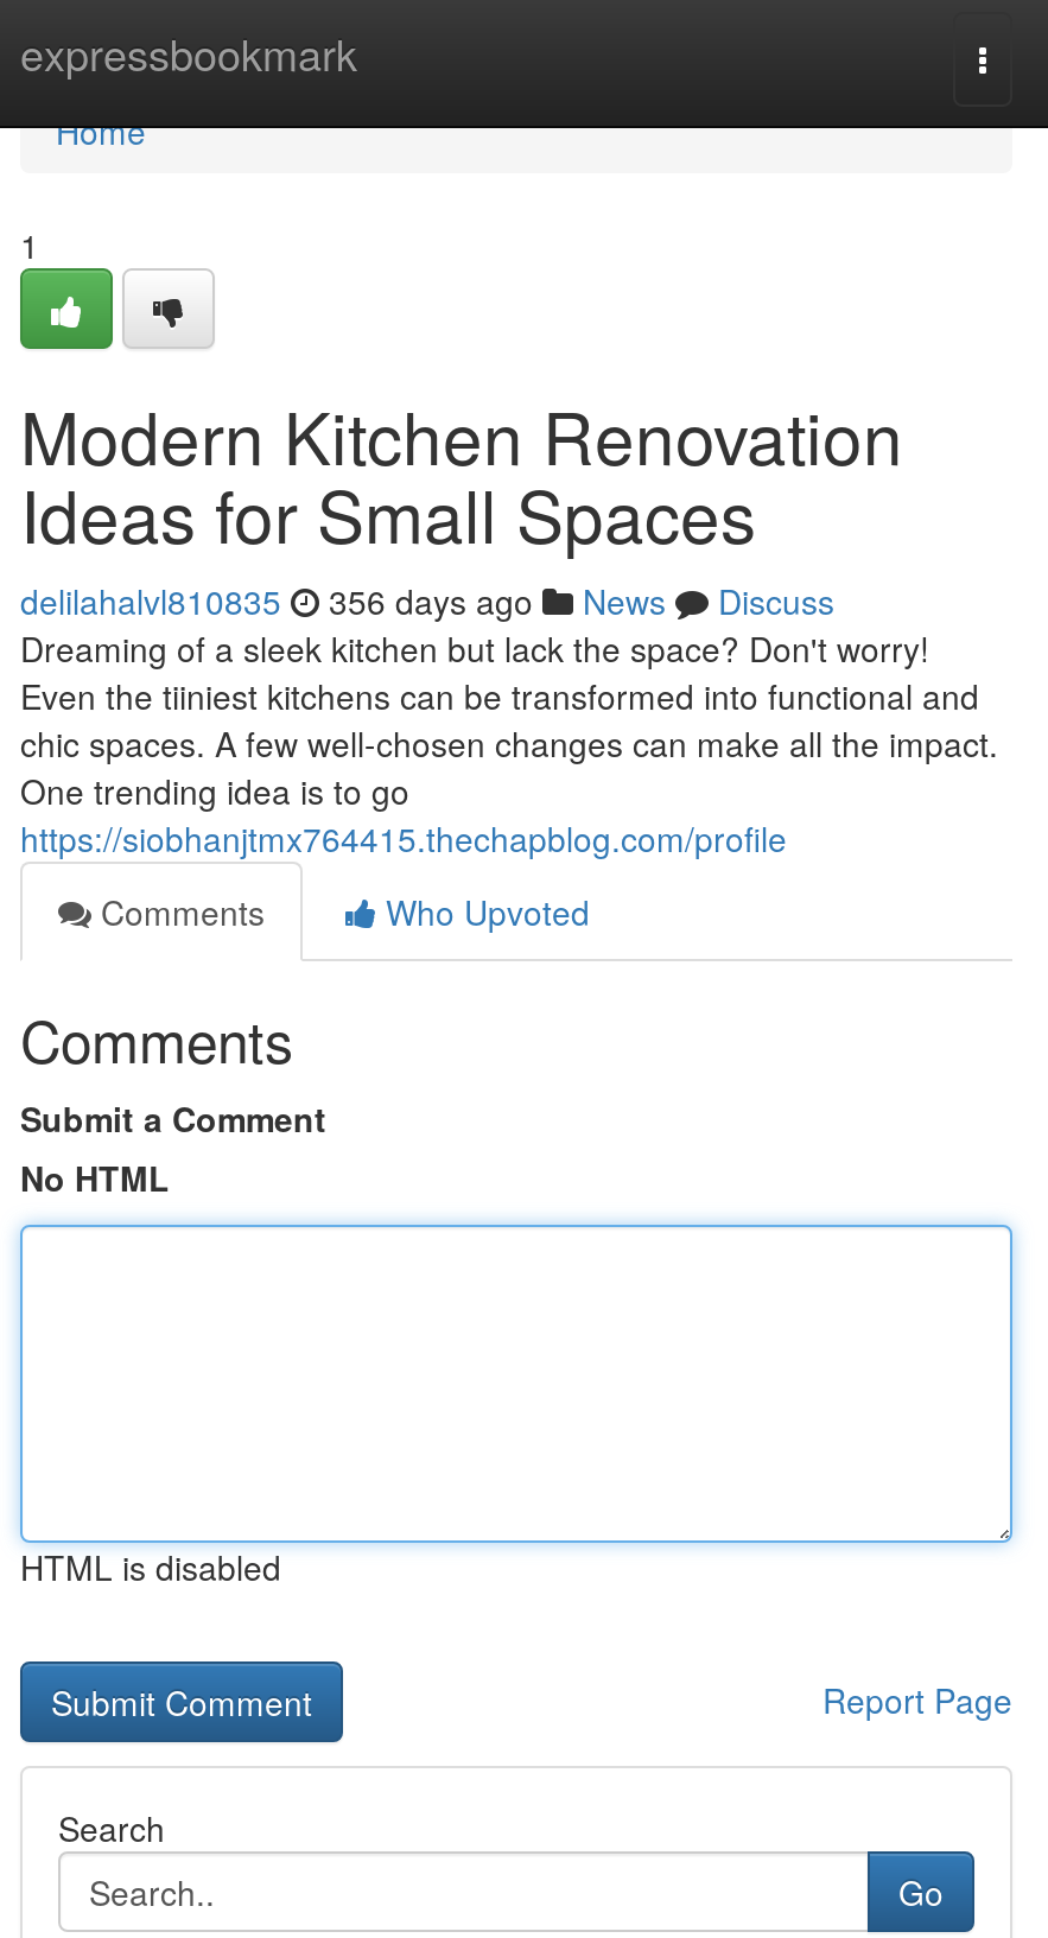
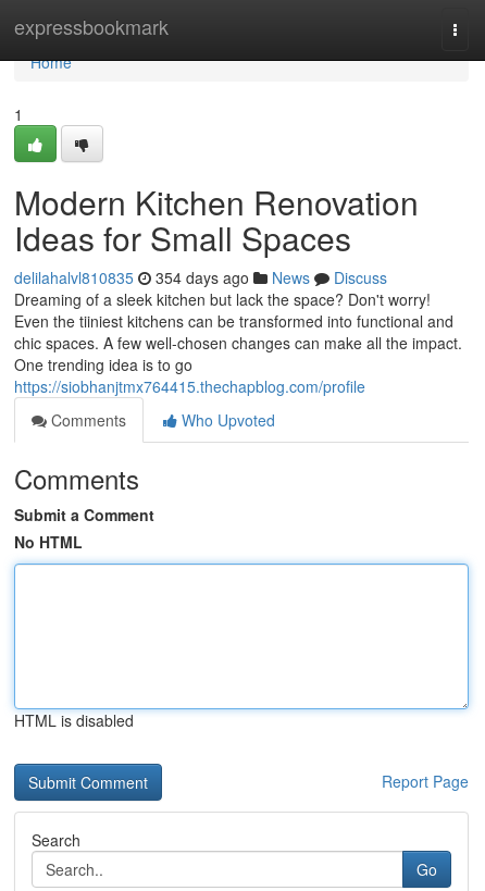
[20,577,834,624] delilahalvl810835 356 days ago News Discuss -> [14,267,387,288] delilahalvl810835 354 days ago News Discuss

